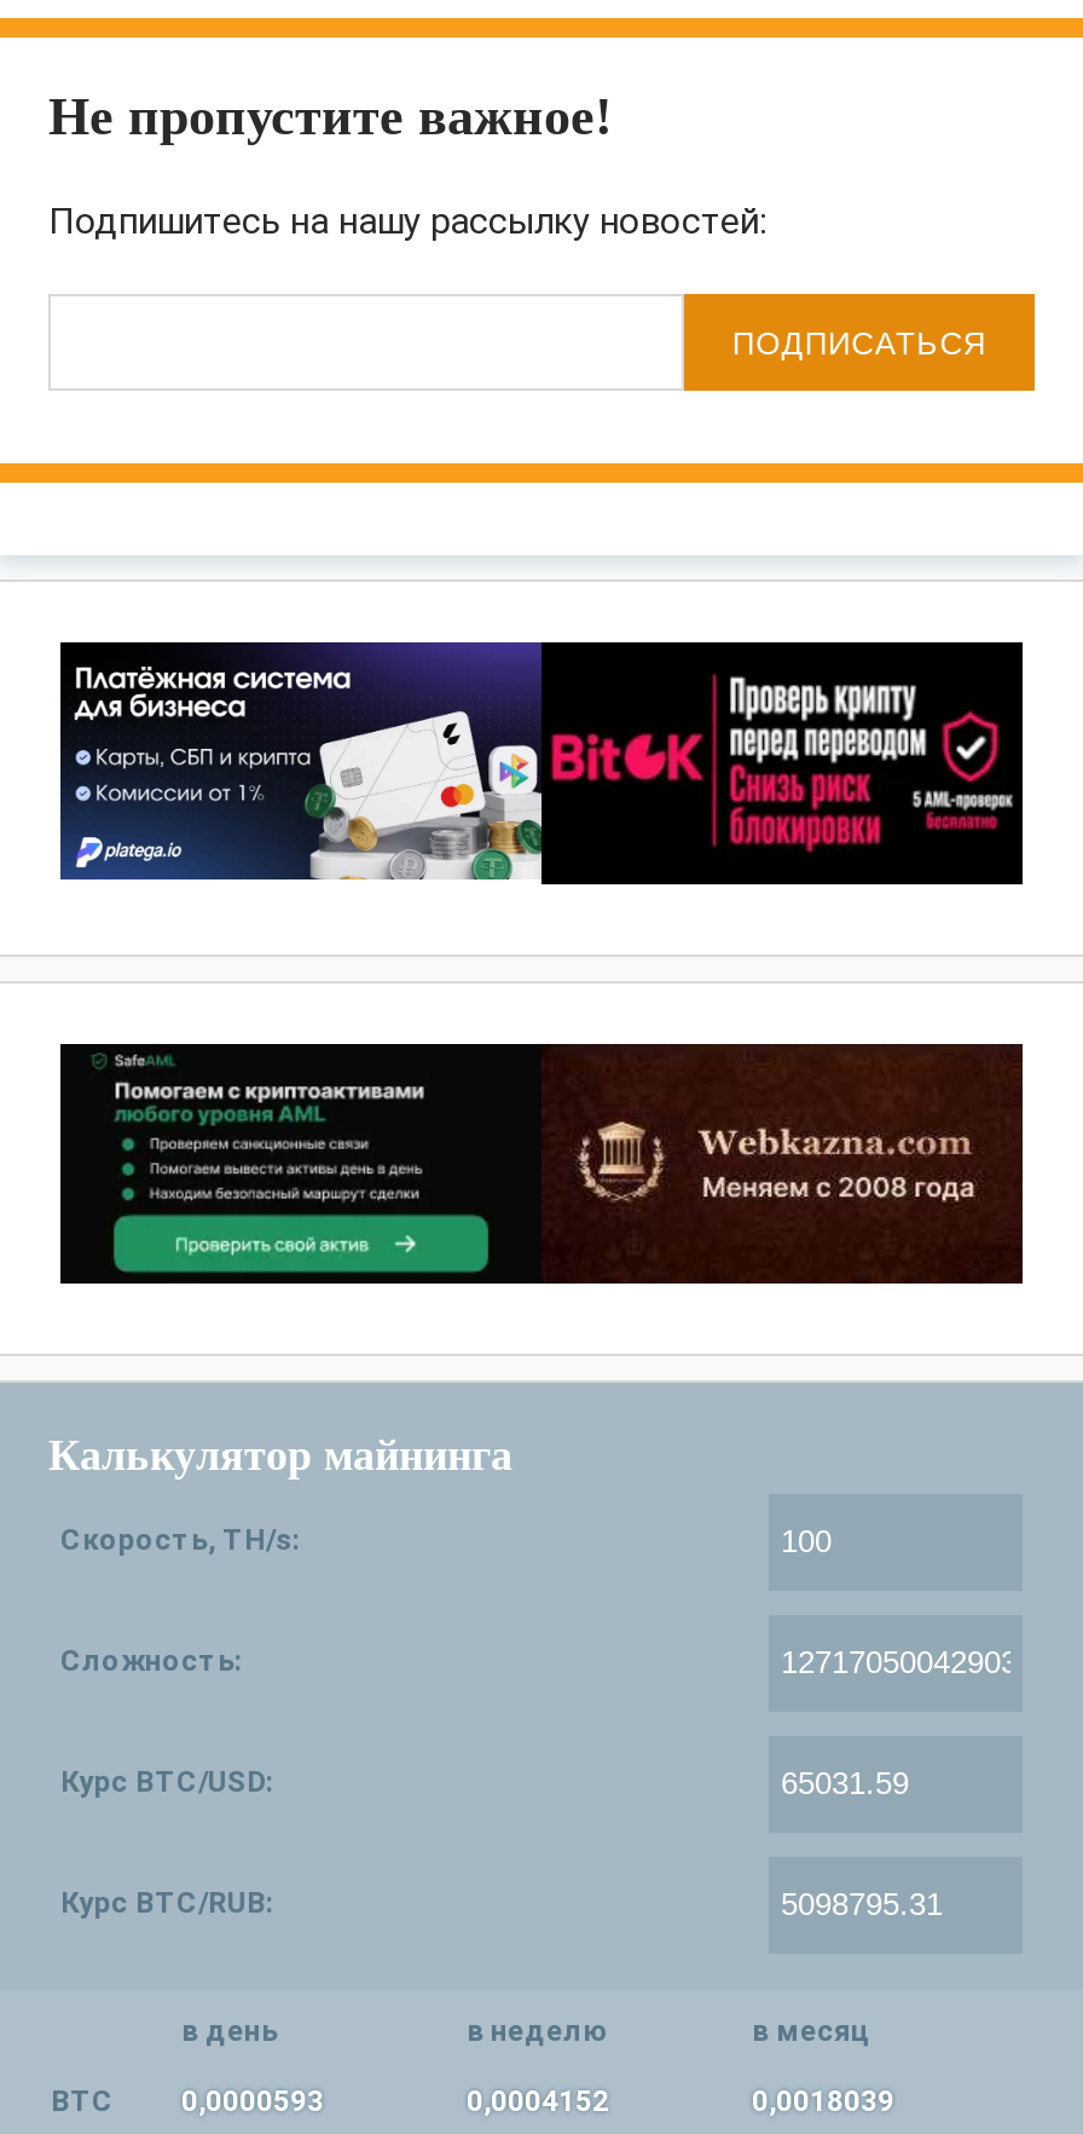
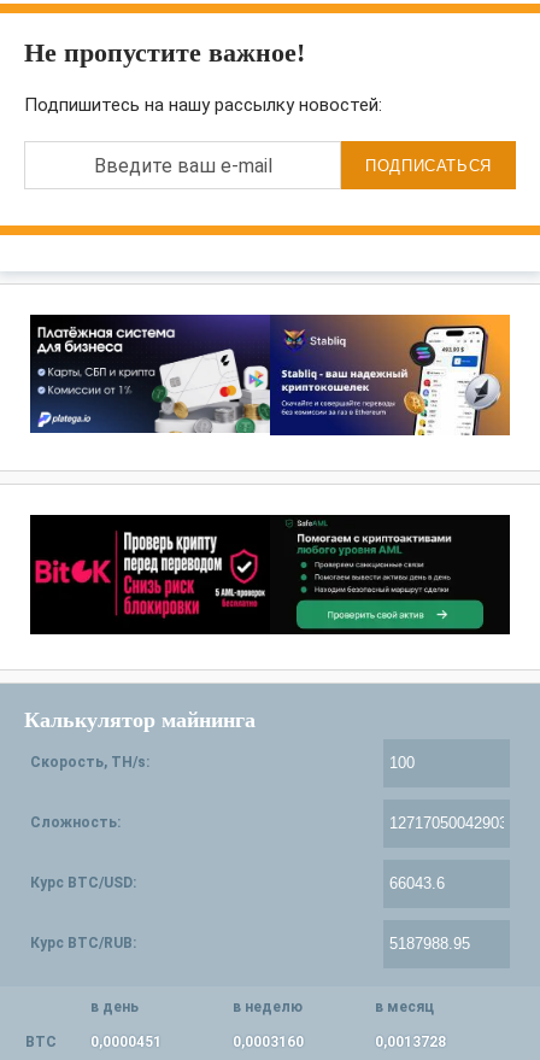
none -> [93,155,272,178] Введите ваш e-mail
[539,640,1025,887] [image] -> [269,314,511,437] [image]
[70,1044,1023,1284] [image] -> [34,515,510,633] [image]
[51,2085,324,2119] BTC 0,0000593 -> [25,1034,162,1051] BTC 0,0000451
[467,2085,609,2119] 0,0004152 -> [233,1034,304,1051] 0,0003160
[752,2085,894,2119] 0,0018039 -> [375,1034,446,1051] 0,0013728

